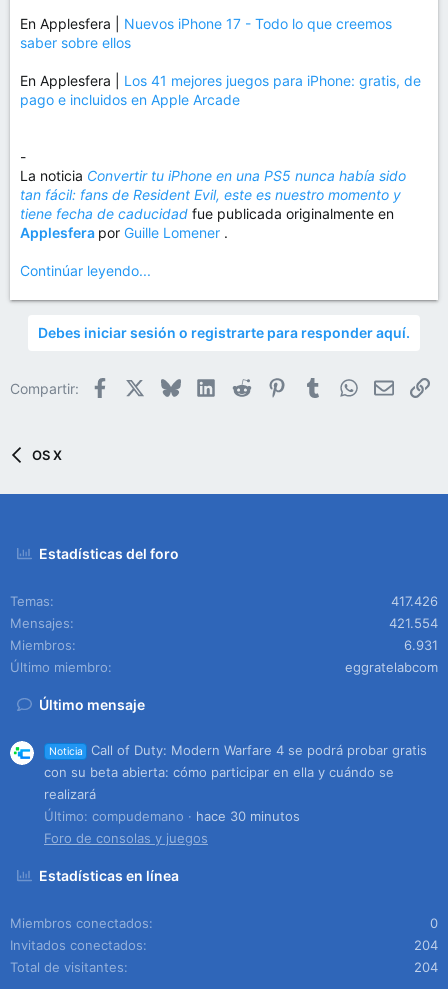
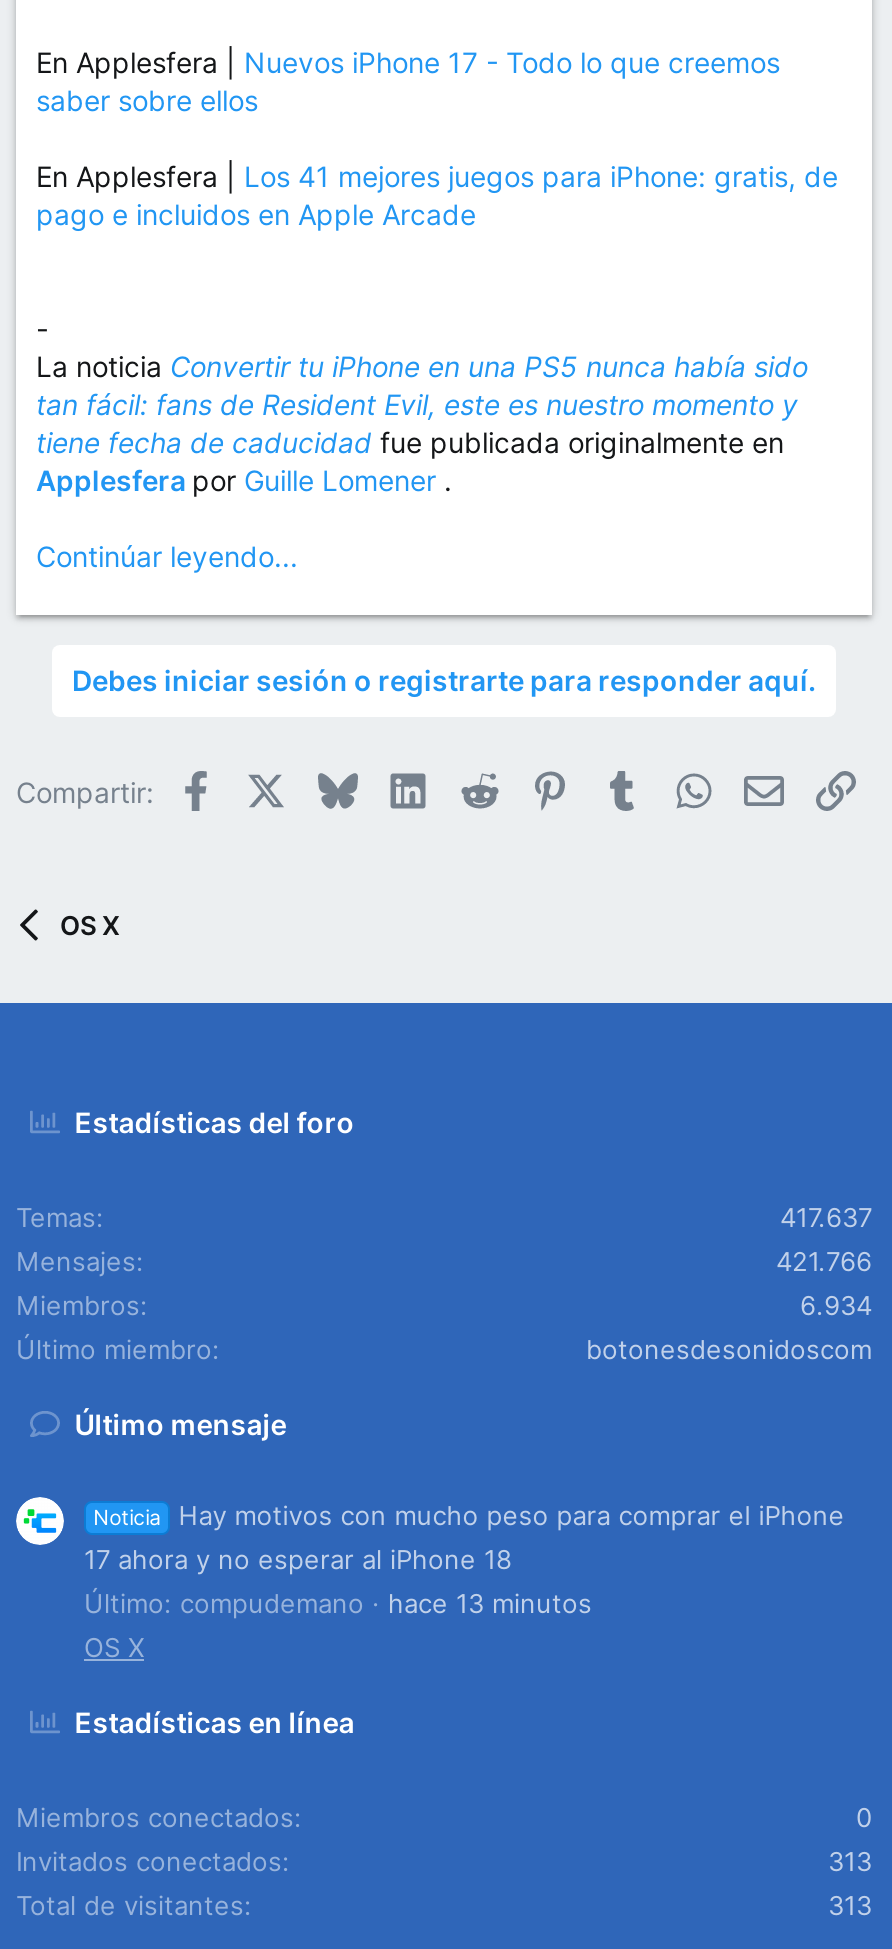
[391,593,438,609] 417.426 -> [780,1201,872,1233] 417.637
[389,615,438,631] 421.554 -> [776,1245,872,1277] 421.766
[404,637,438,653] 6.931 -> [800,1289,872,1321] 6.934
[345,659,438,675] eggratelabcom -> [586,1333,872,1365] botonesdesonidoscom
[44,742,427,802] Call of Duty: Modern Warfare 4 se podrá probar gratis | con su beta abierta: cómo participar en ella y cuándo se | realizará -> [84,1498,844,1574] Hay motivos con mucho peso para comprar el iPhone | 17 ahora y no esperar al iPhone 18
[44,808,300,846] hace 30 minutos | Foro de consolas y juegos -> [84,1586,592,1662] hace 13 minutos | OS X
[414,937,438,953] 204 -> [828,1844,872,1876] 313
[414,959,438,975] 204 -> [828,1888,872,1920] 313

